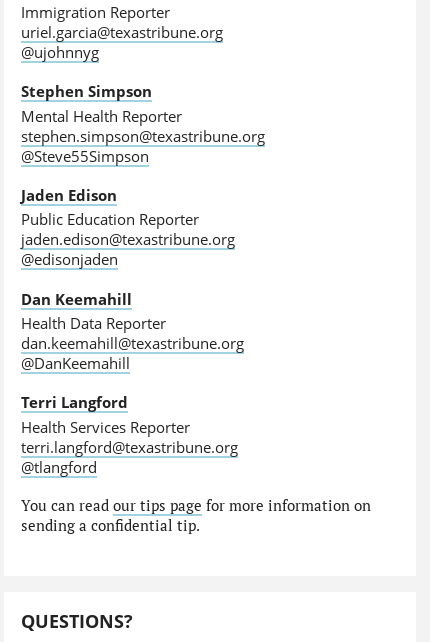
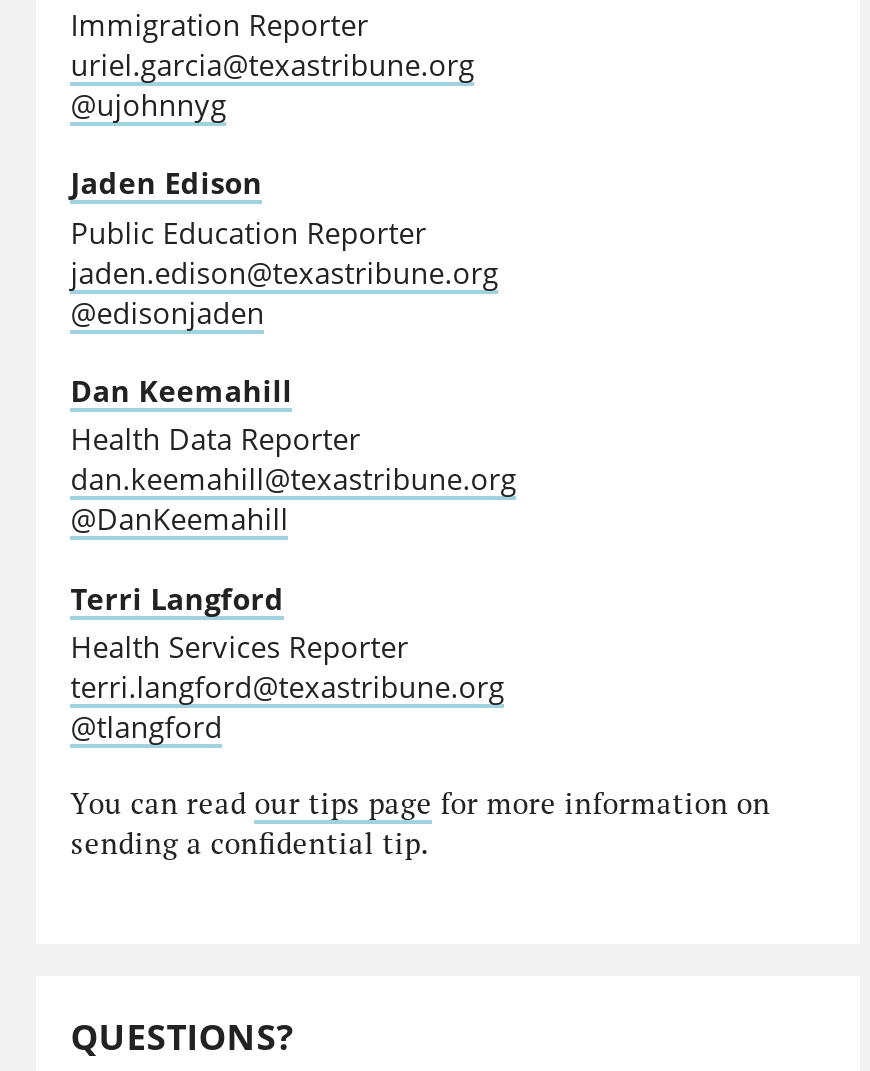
[21,81,265,166] Stephen Simpson | Mental Health Reporter | stephen.simpson@texastribune.org | @Steve55Simpson -> none

